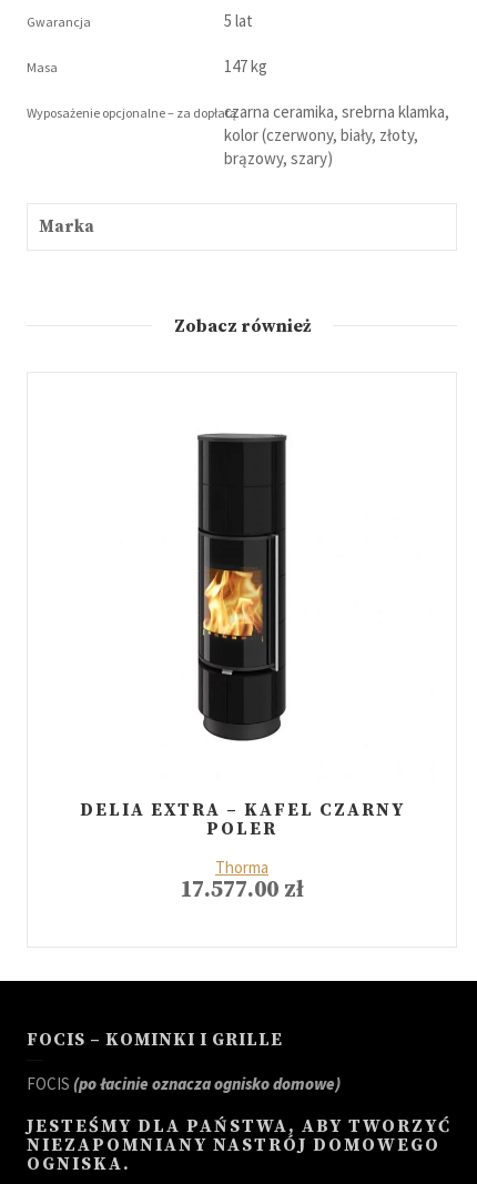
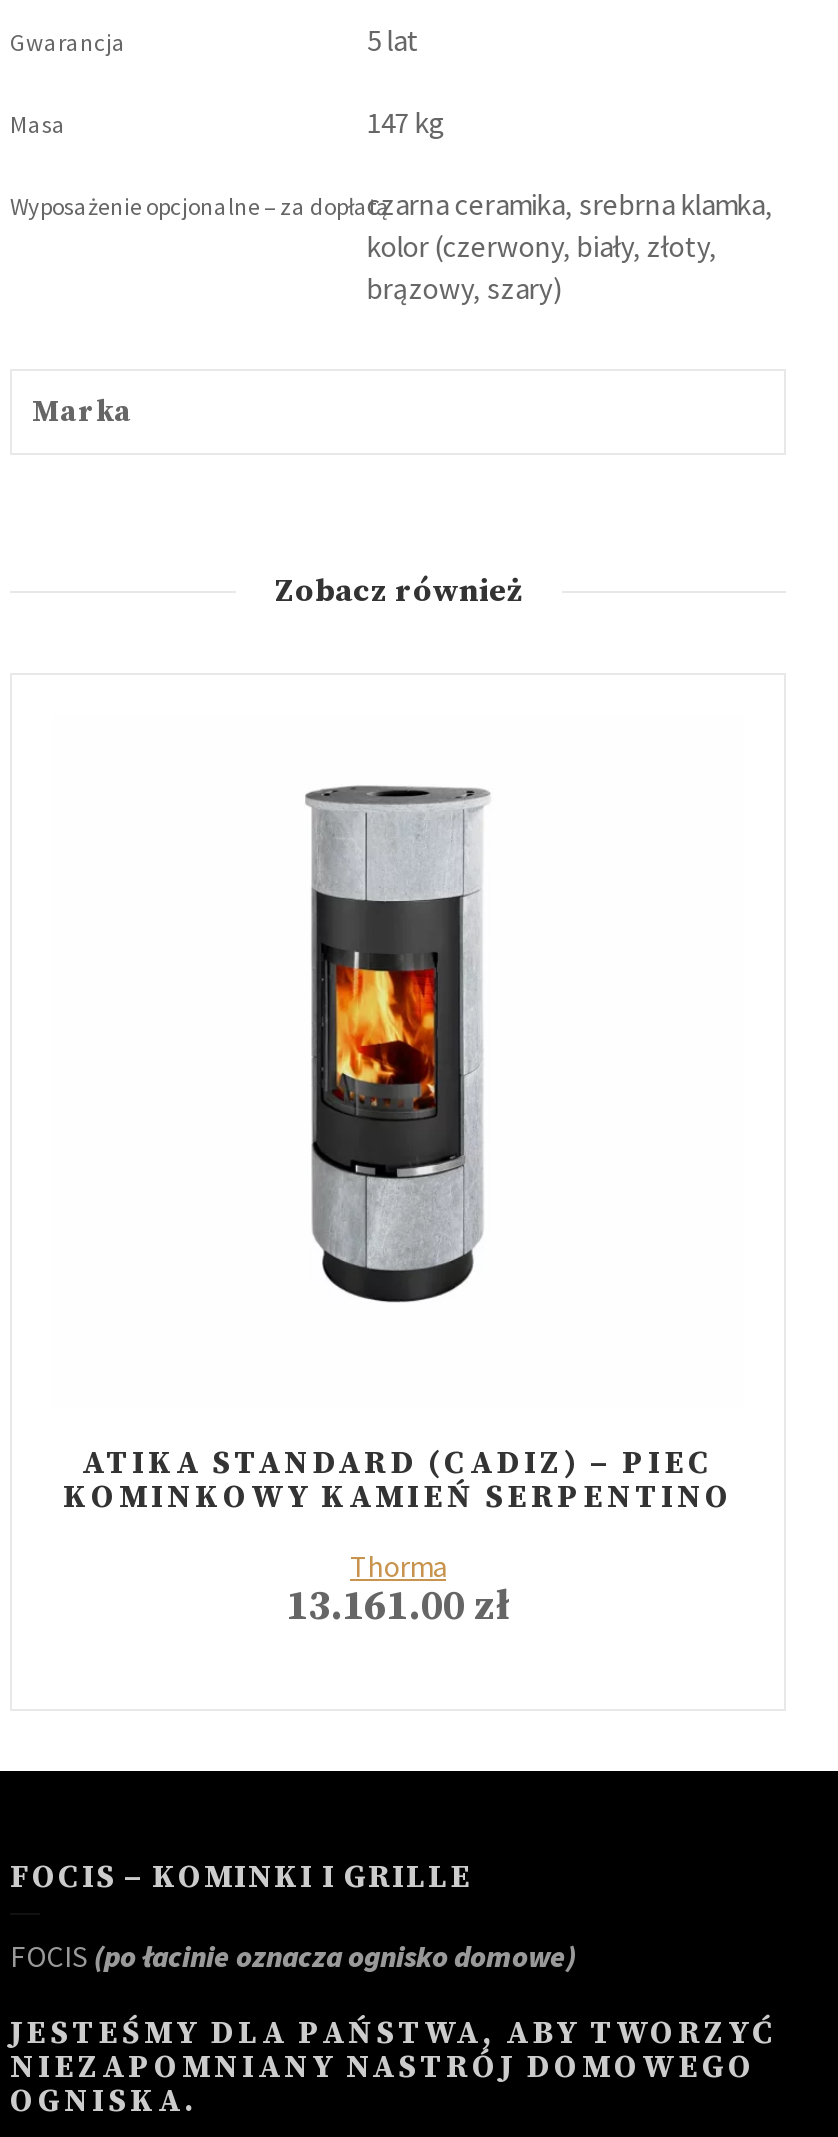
[191,436,292,742] [image] -> [304,790,490,1340] [image]
[79,799,404,840] DELIA EXTRA – KAFEL CZARNY | POLER -> [63,1443,733,1517] ATIKA STANDARD (CADIZ) – PIEC | KOMINKOWY KAMIEŃ SERPENTINO
[180,875,304,904] 17.577.00 zł -> [286,1581,510,1633] 13.161.00 zł

